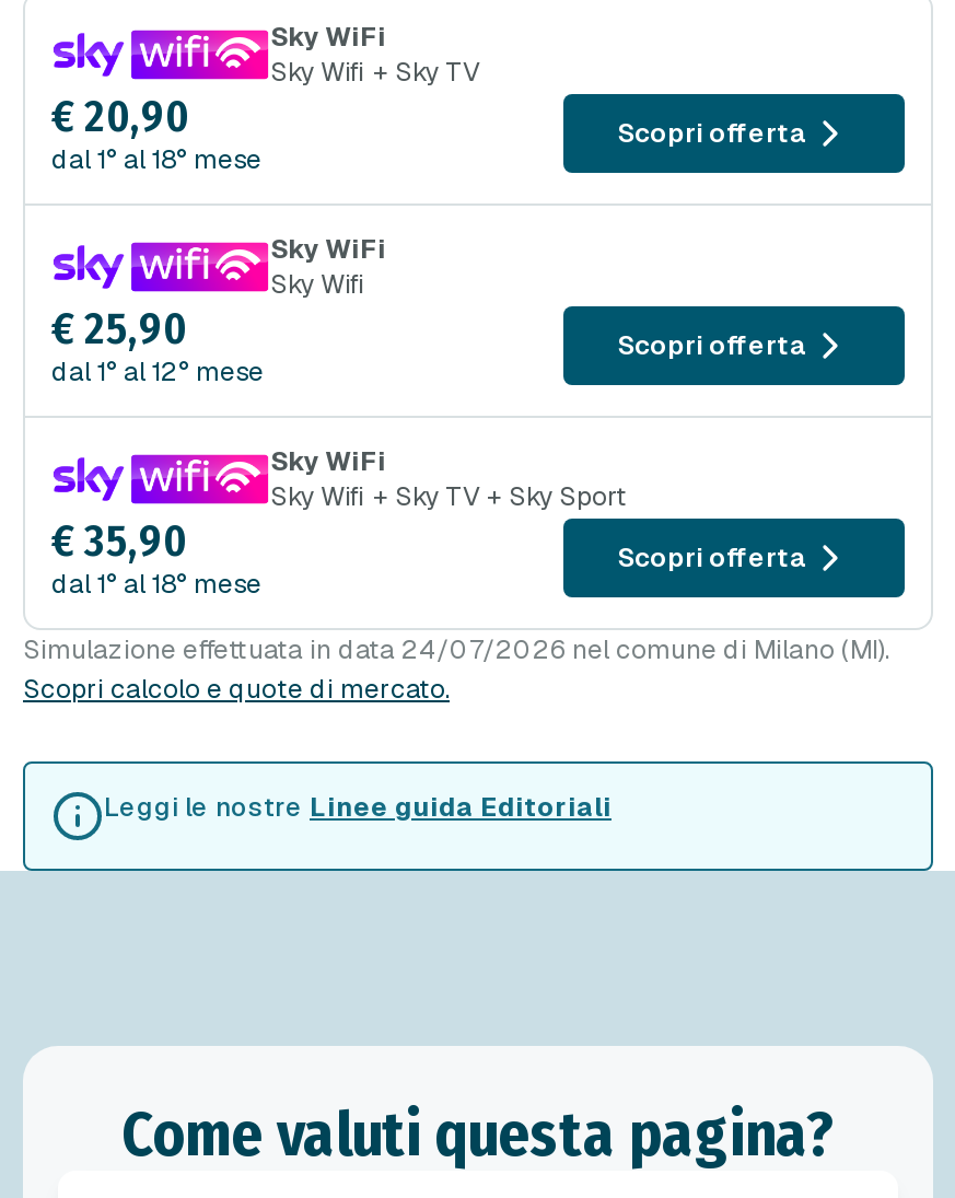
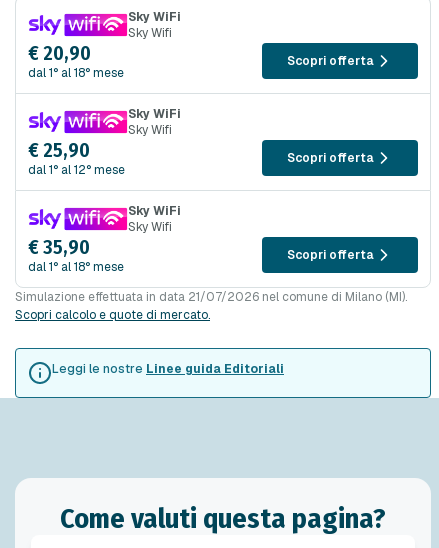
[270,55,480,90] Sky Wifi + Sky TV -> [128,25,172,41] Sky Wifi
[270,480,627,515] Sky Wifi + Sky TV + Sky Sport -> [128,219,172,235] Sky Wifi
[23,633,889,668] Simulazione effettuata in data 24/07/2026 nel comune di Milano (MI). -> [15,289,407,305] Simulazione effettuata in data 21/07/2026 nel comune di Milano (MI).

